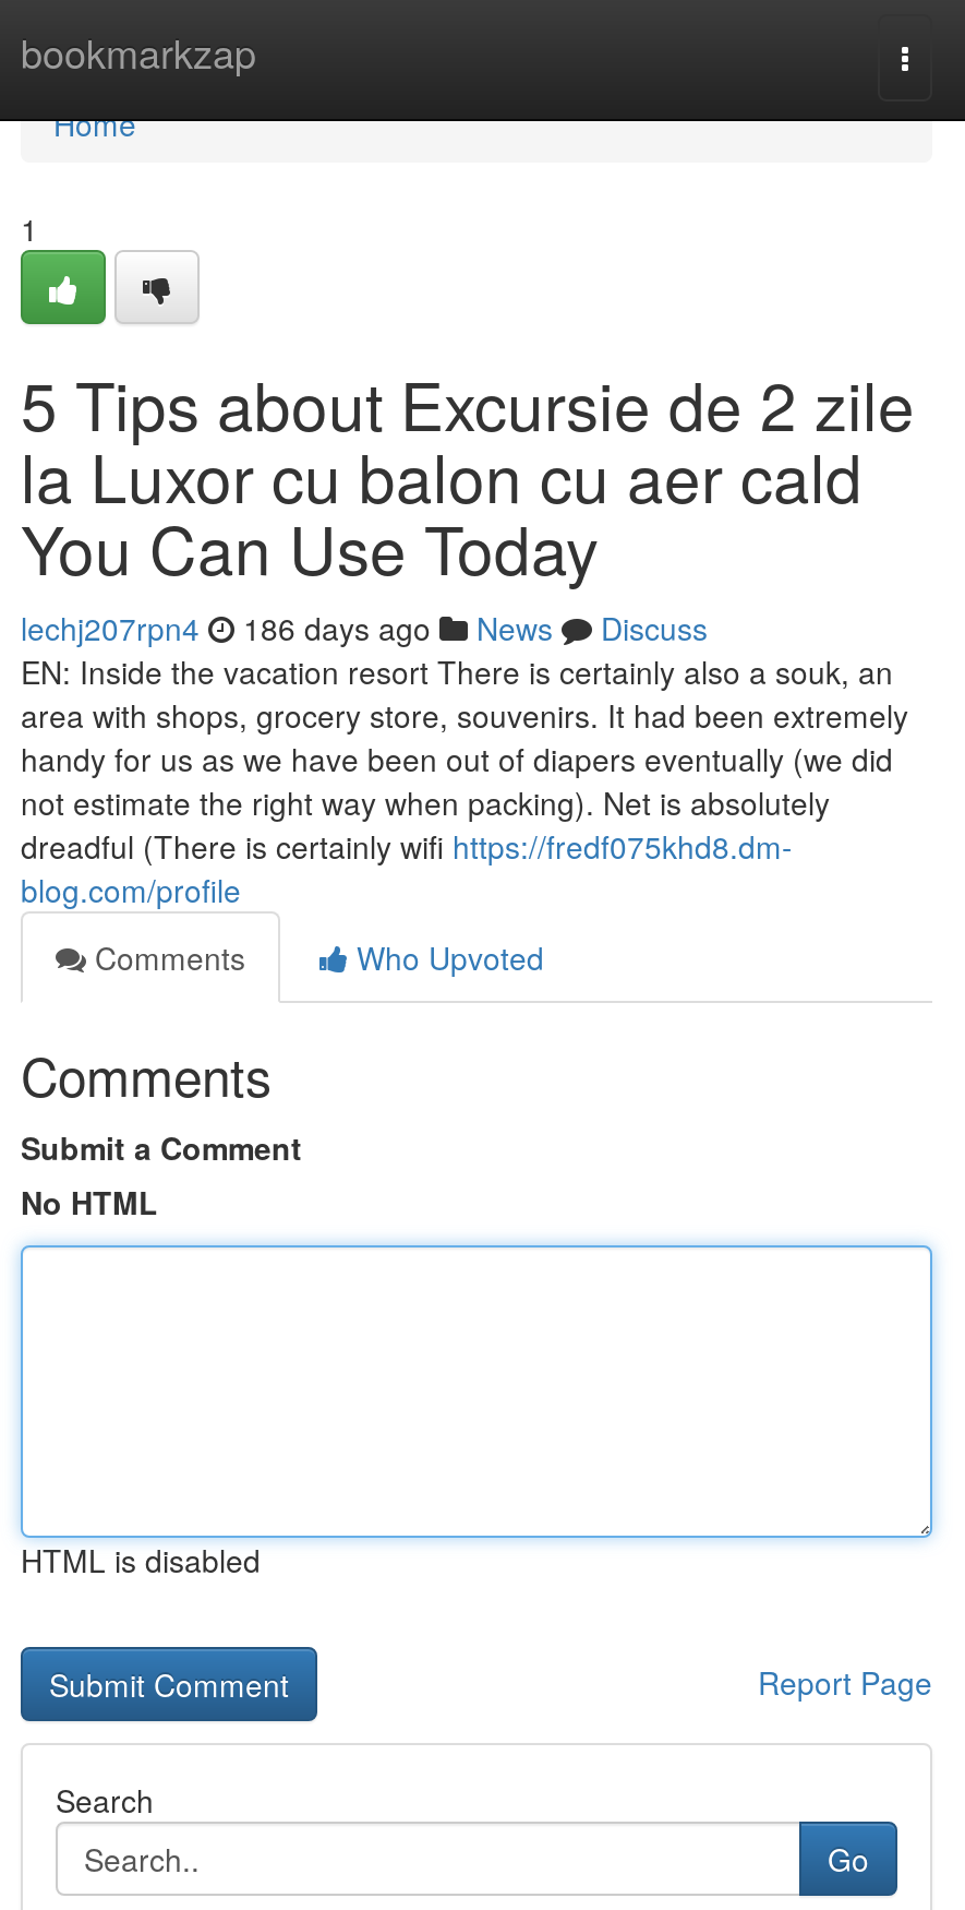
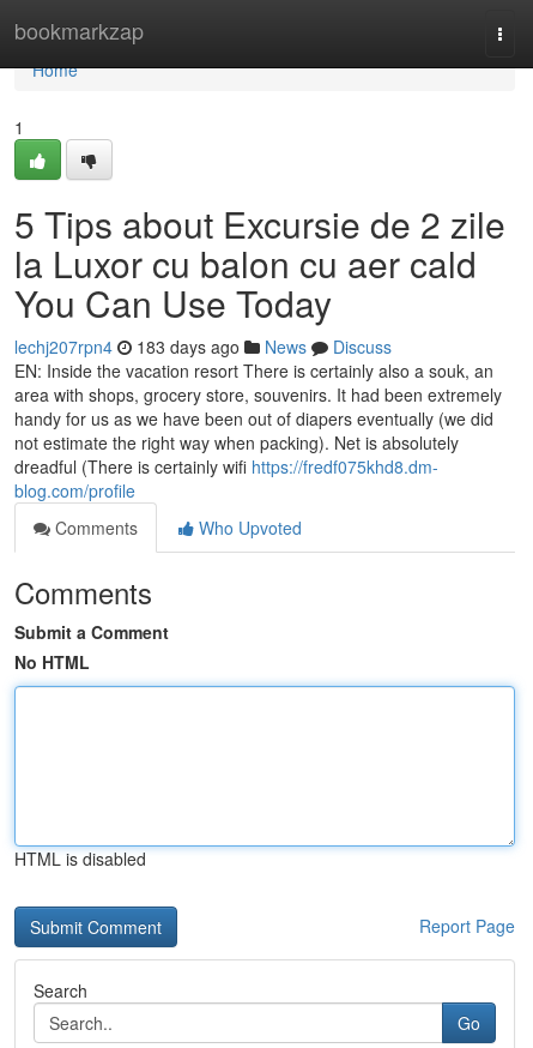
[21,606,708,649] lechj207rpn4 186 days ago News Discuss -> [14,335,392,359] lechj207rpn4 183 days ago News Discuss

